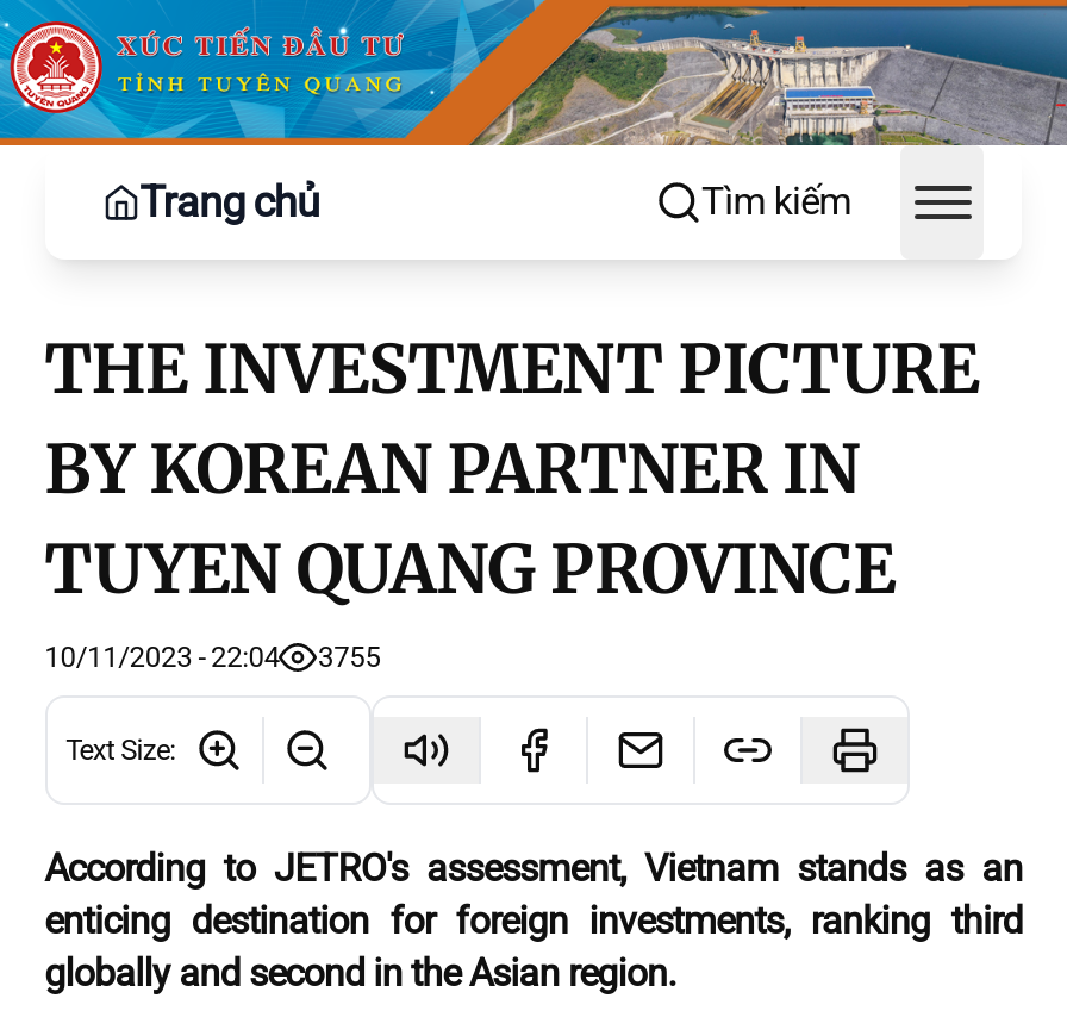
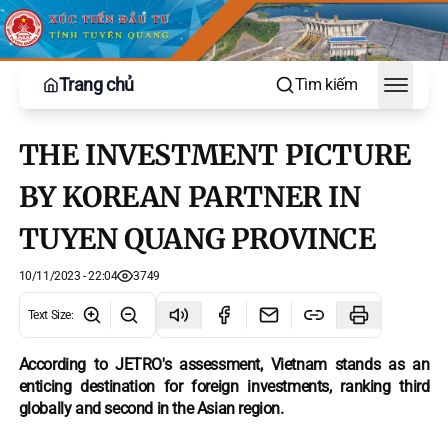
[45,641,381,675] 10/11/2023 - 22:04 3755 -> [19,269,160,283] 10/11/2023 - 22:04 3749

